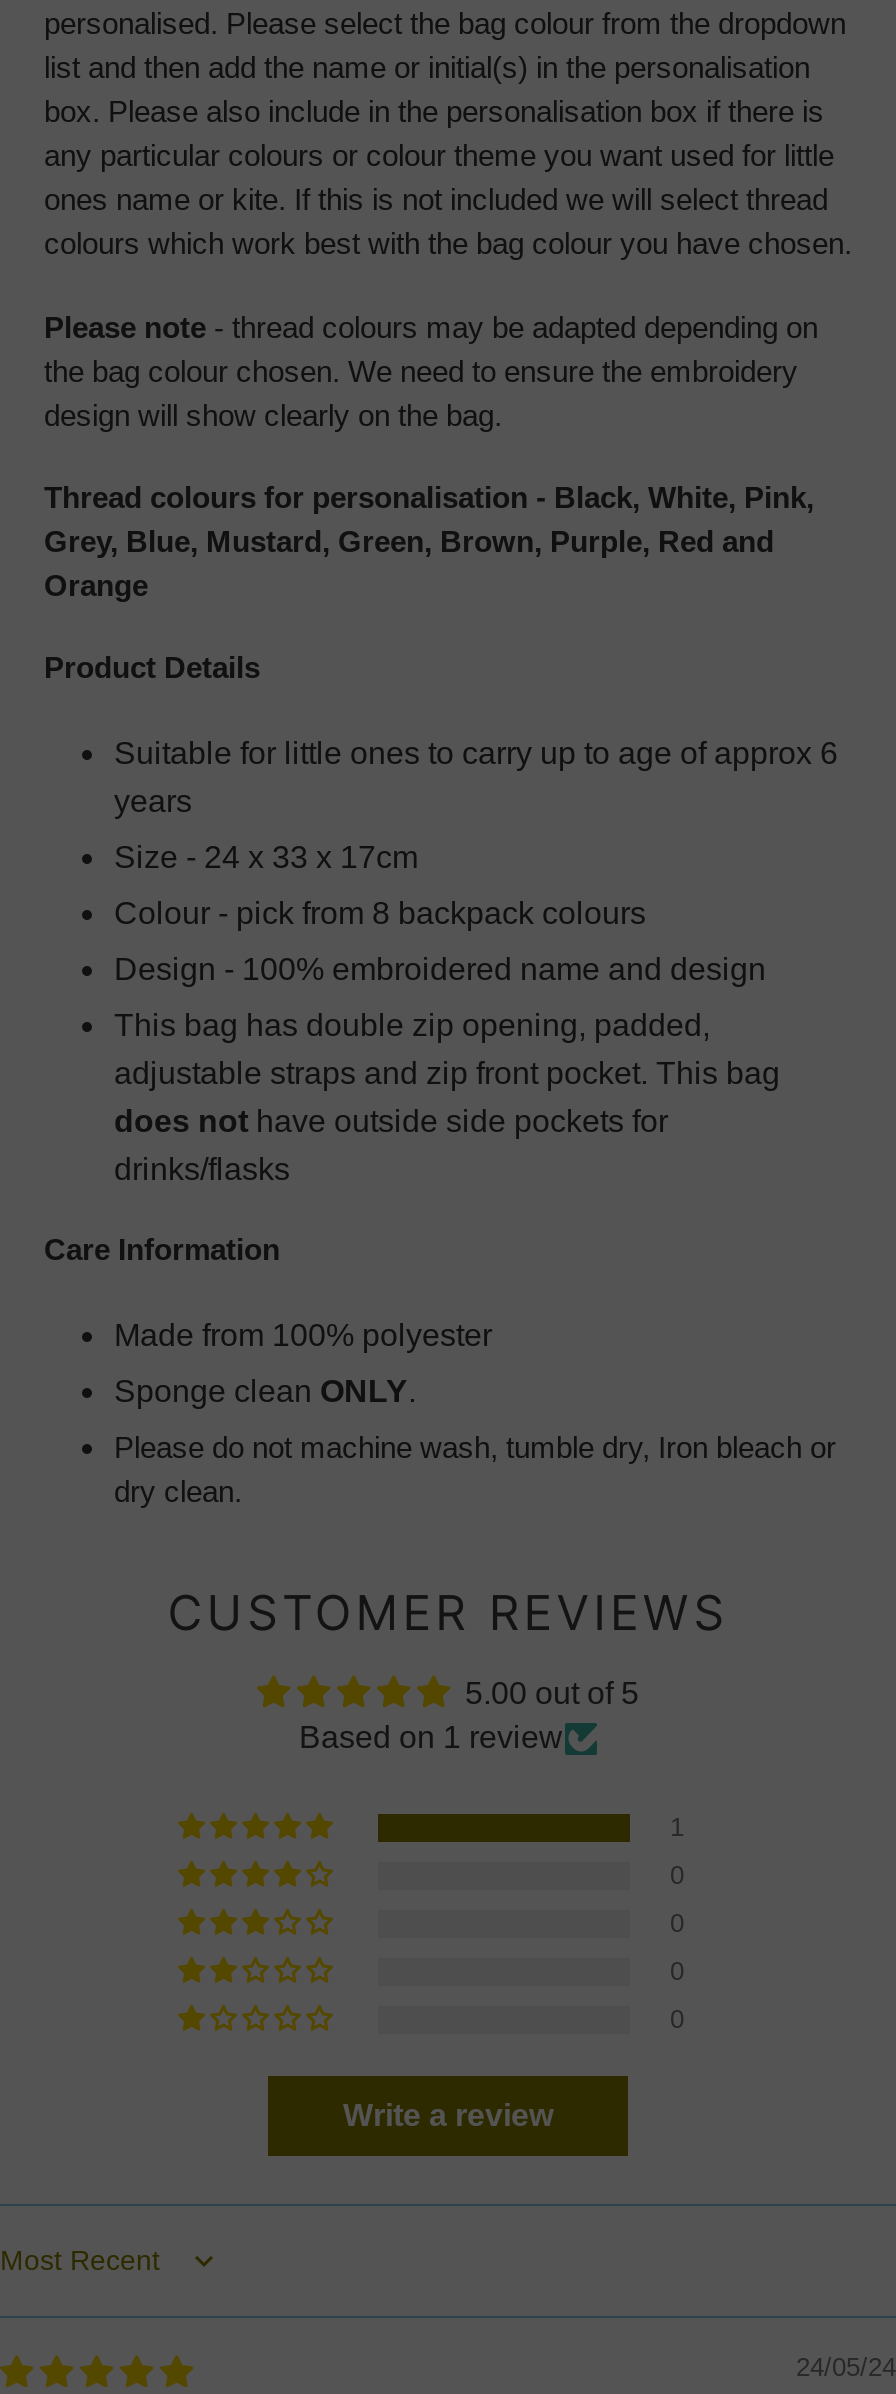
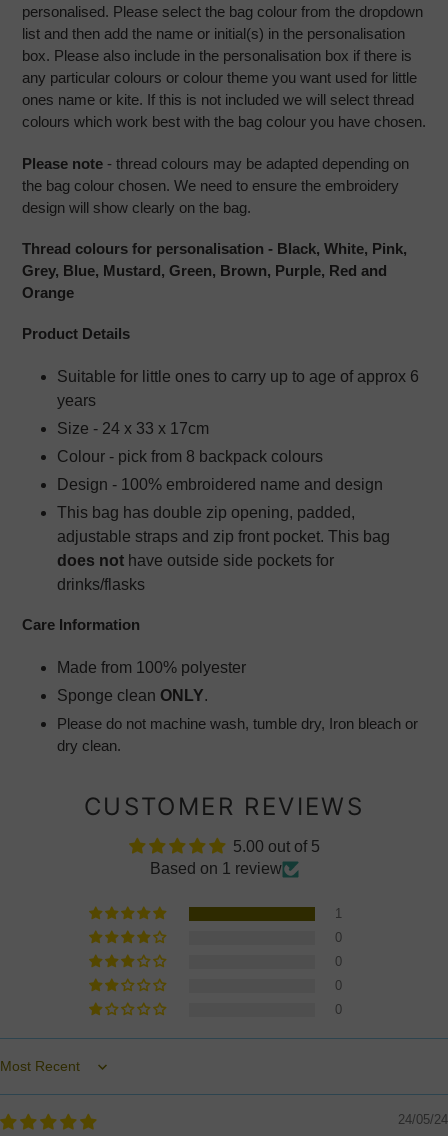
[343,2099,553,2133] Write a review -> none

